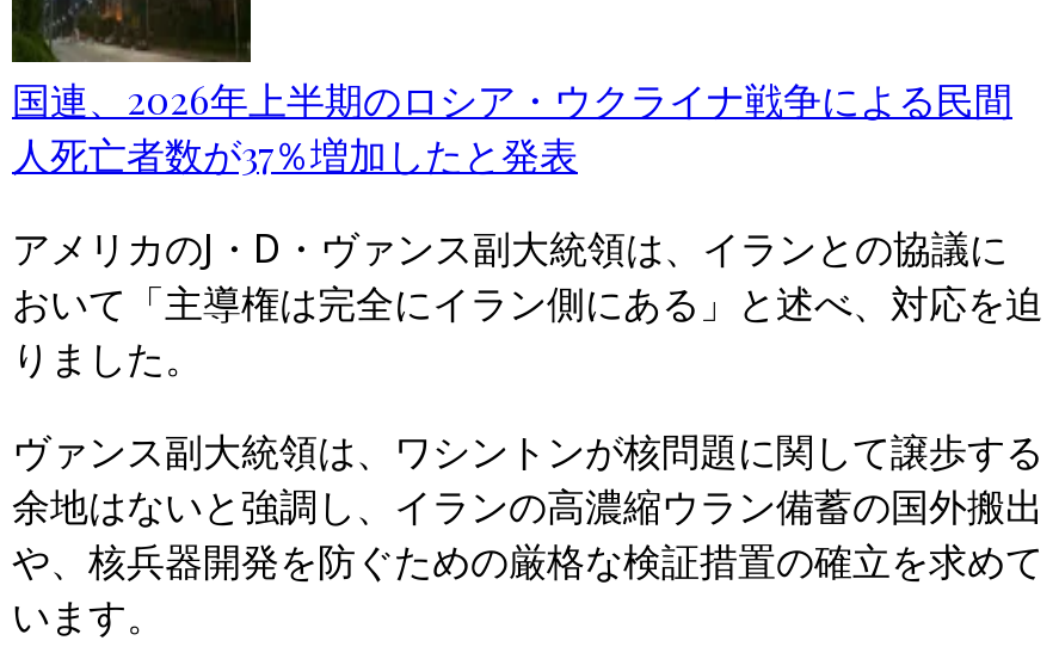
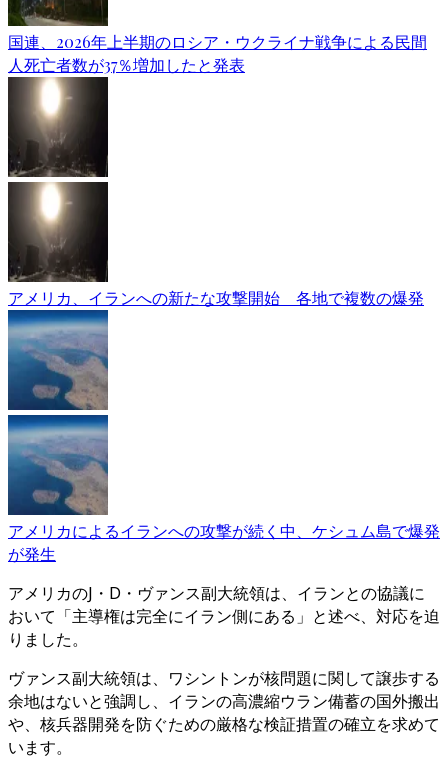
none -> [7,78,424,308] [image] | アメリカ、イランへの新たな攻撃開始 各地で複数の爆発
none -> [7,316,440,564] [image] | アメリカによるイランへの攻撃が続く中、ケシュム島で爆発 | が発生

